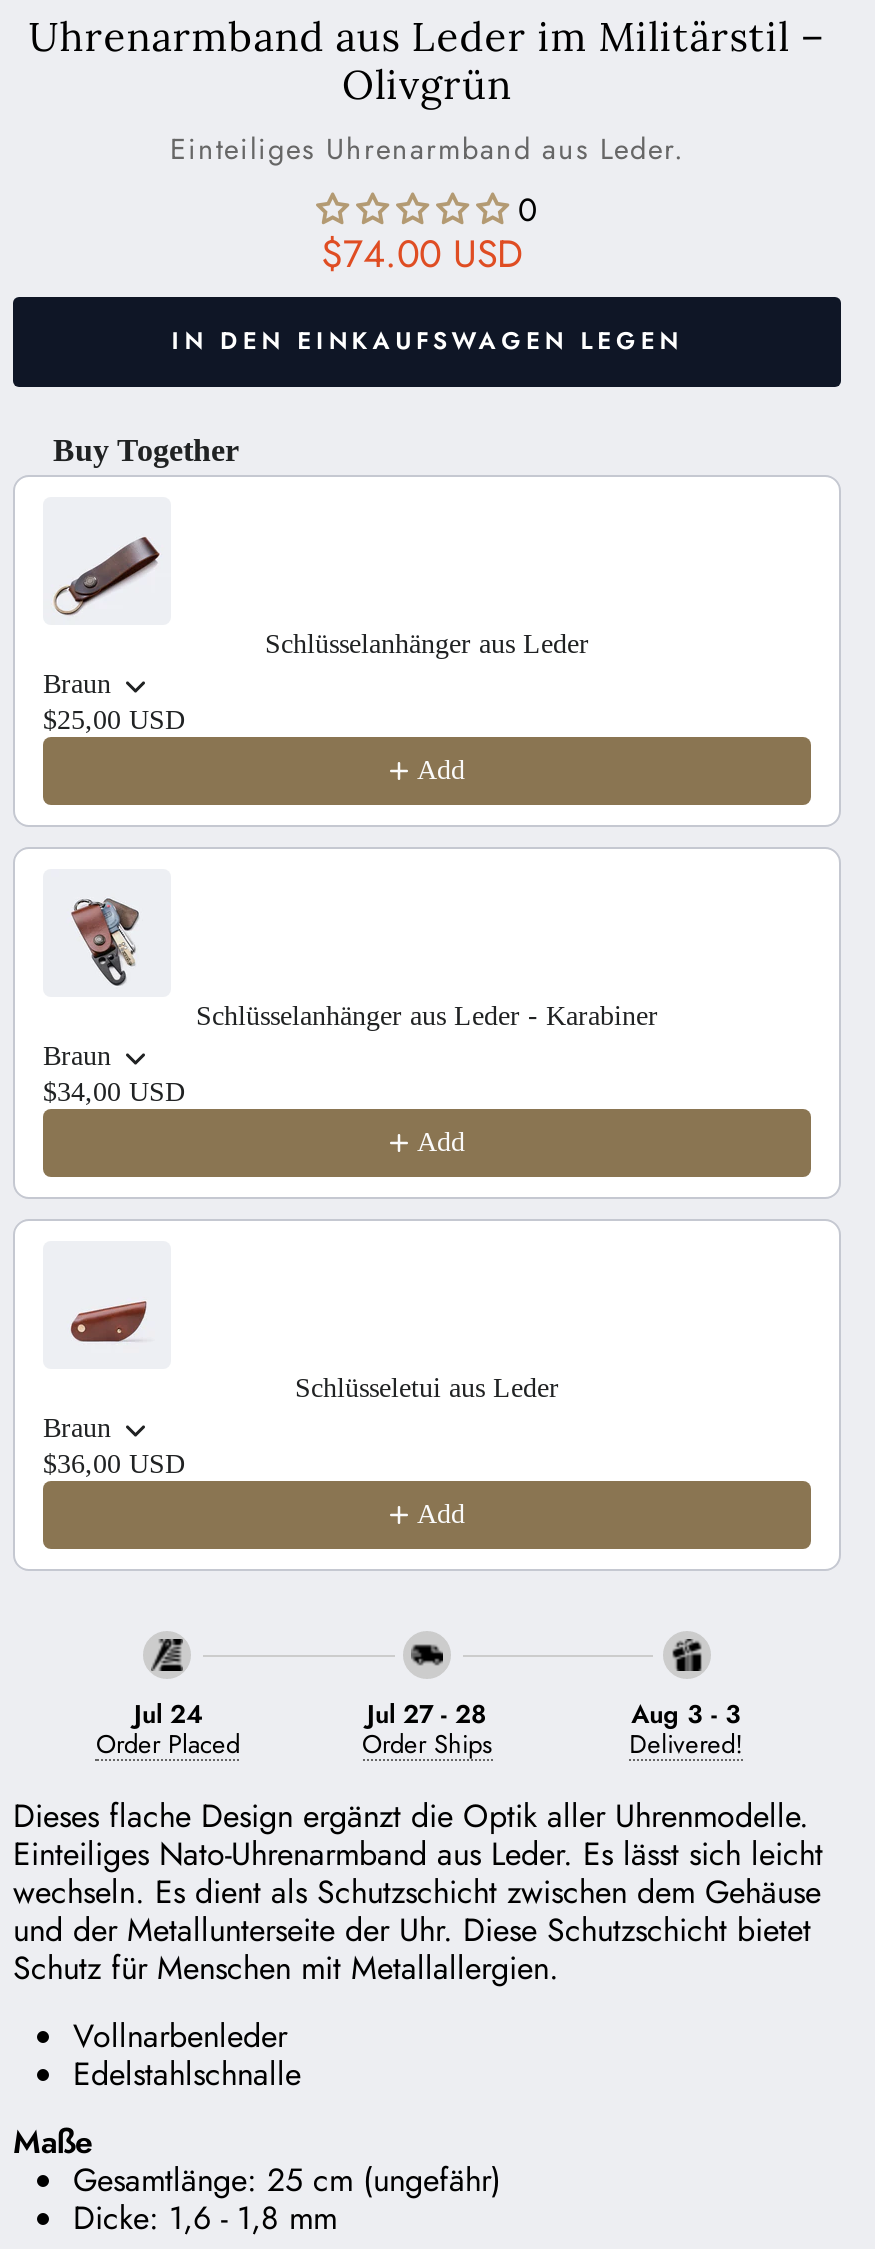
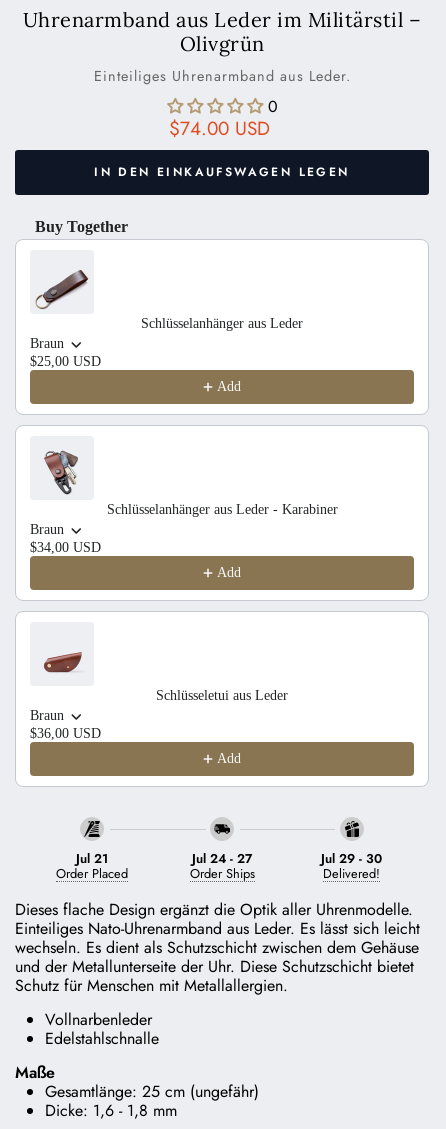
[134,1694,202,1732] Jul 24 -> [76,849,108,868] Jul 21
[367,1694,487,1732] Jul 27 - 28 -> [192,849,252,868] Jul 24 - 27
[631,1694,741,1732] Aug 3 - 3 -> [321,849,382,868] Jul 29 - 30

